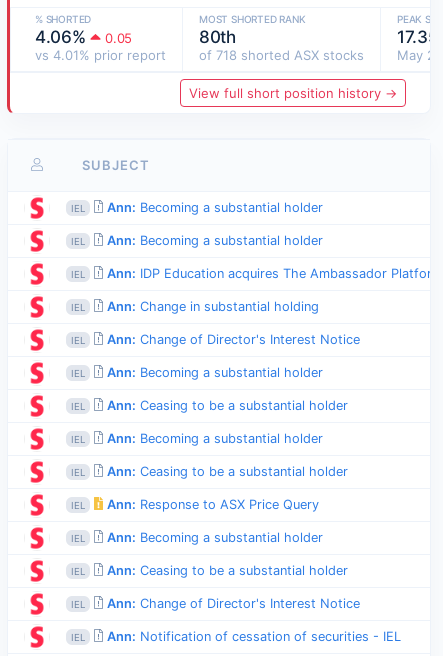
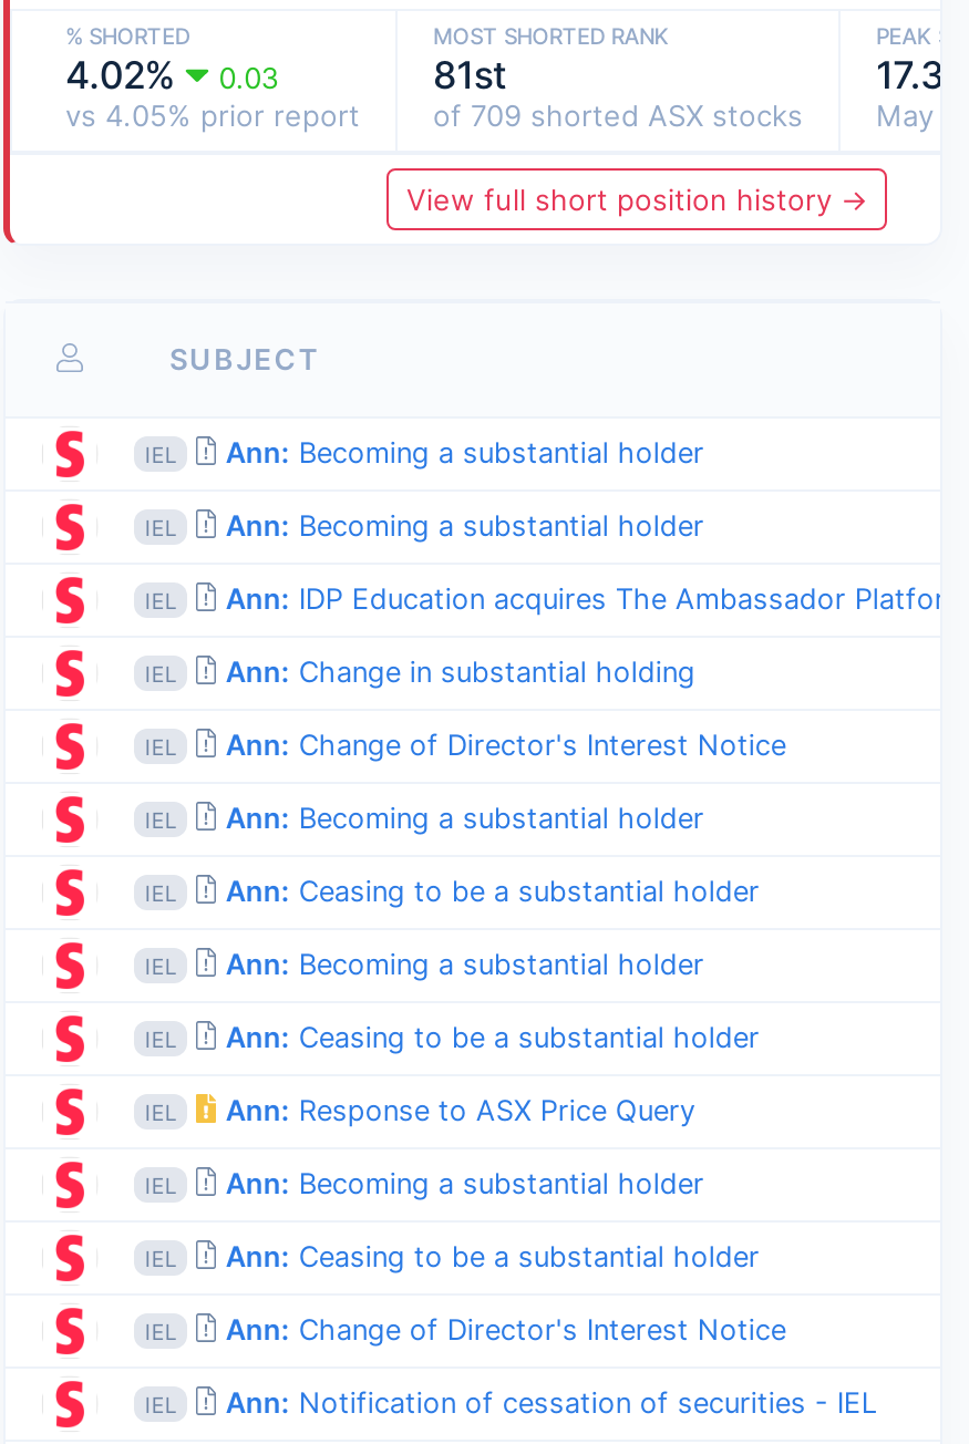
[35,27,90,47] 4.06% -> [65,52,185,97] 4.02%
[105,30,132,46] 0.05 -> [219,59,278,94] 0.03
[199,27,364,63] 80th | of 718 shorted ASX stocks -> [433,52,803,132] 81st | of 709 shorted ASX stocks
[35,47,166,63] vs 4.01% prior report -> [65,97,360,132] vs 4.05% prior report

